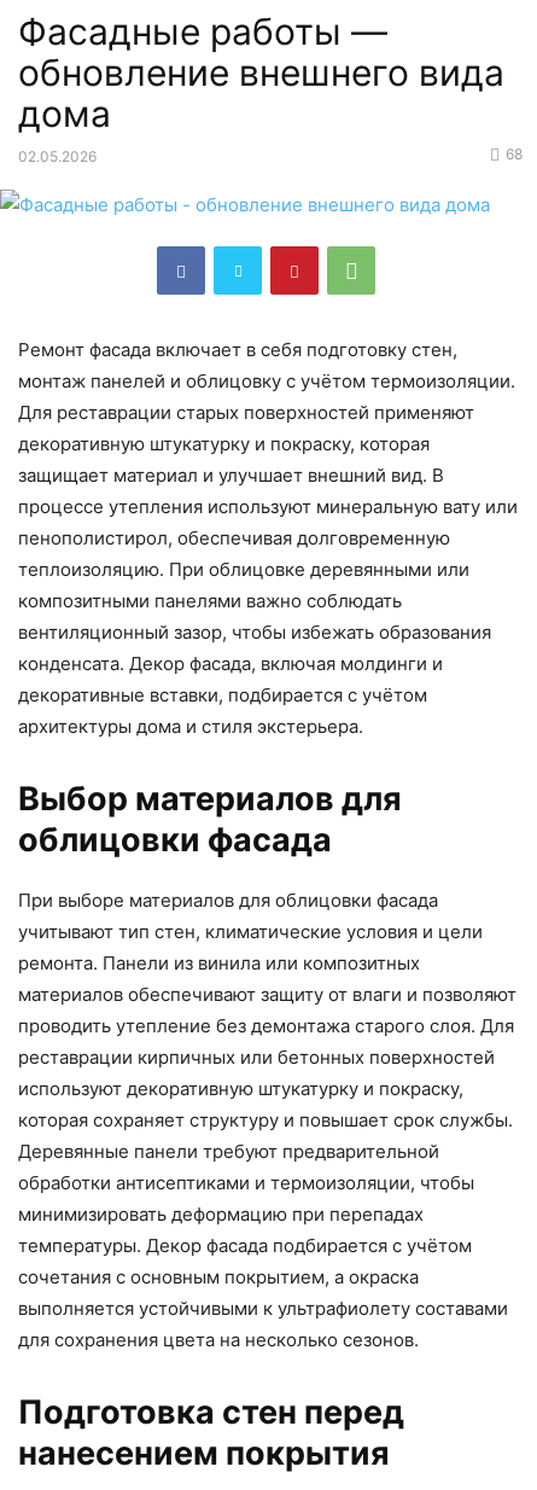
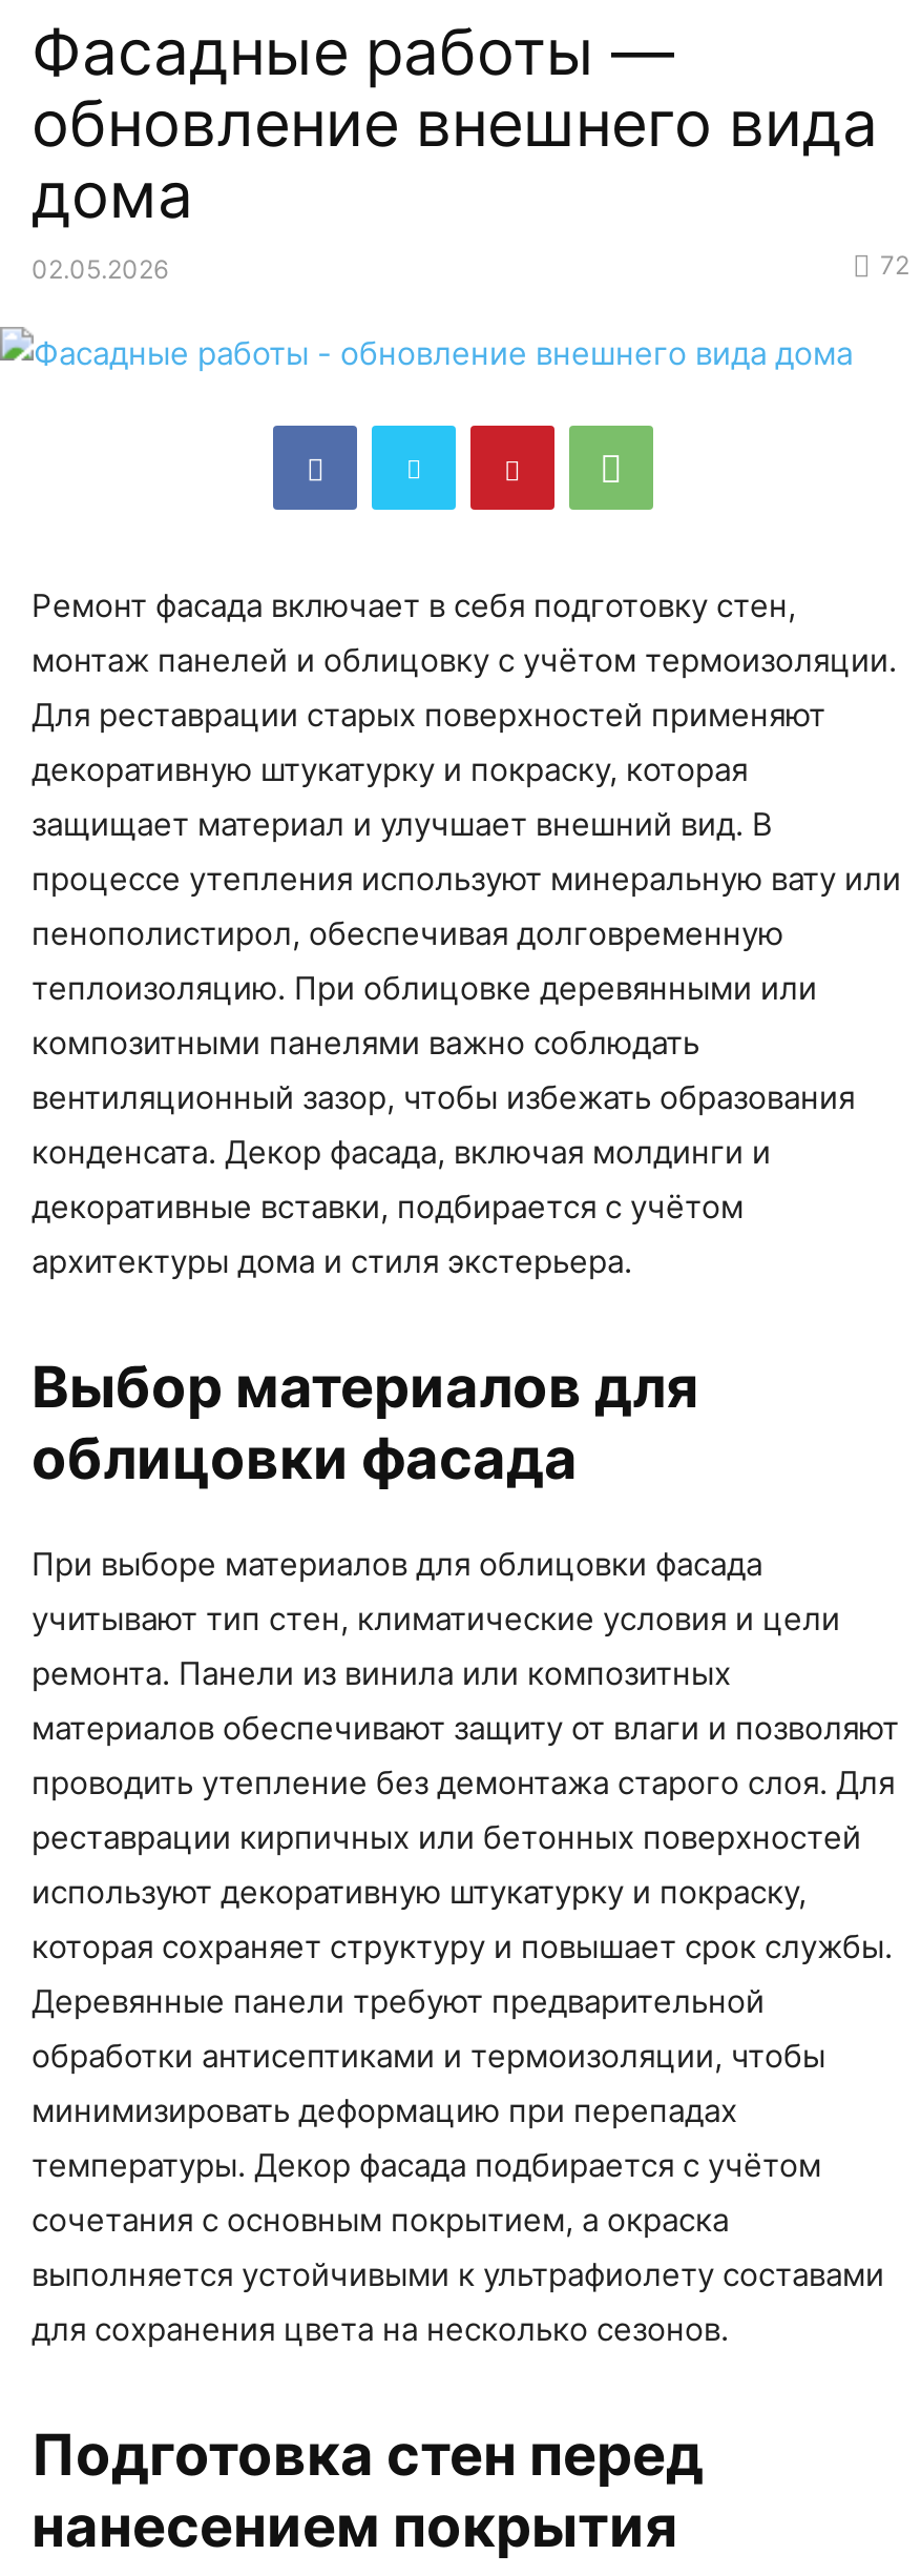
[506,145,523,163] 68 -> [880,249,909,281] 72

